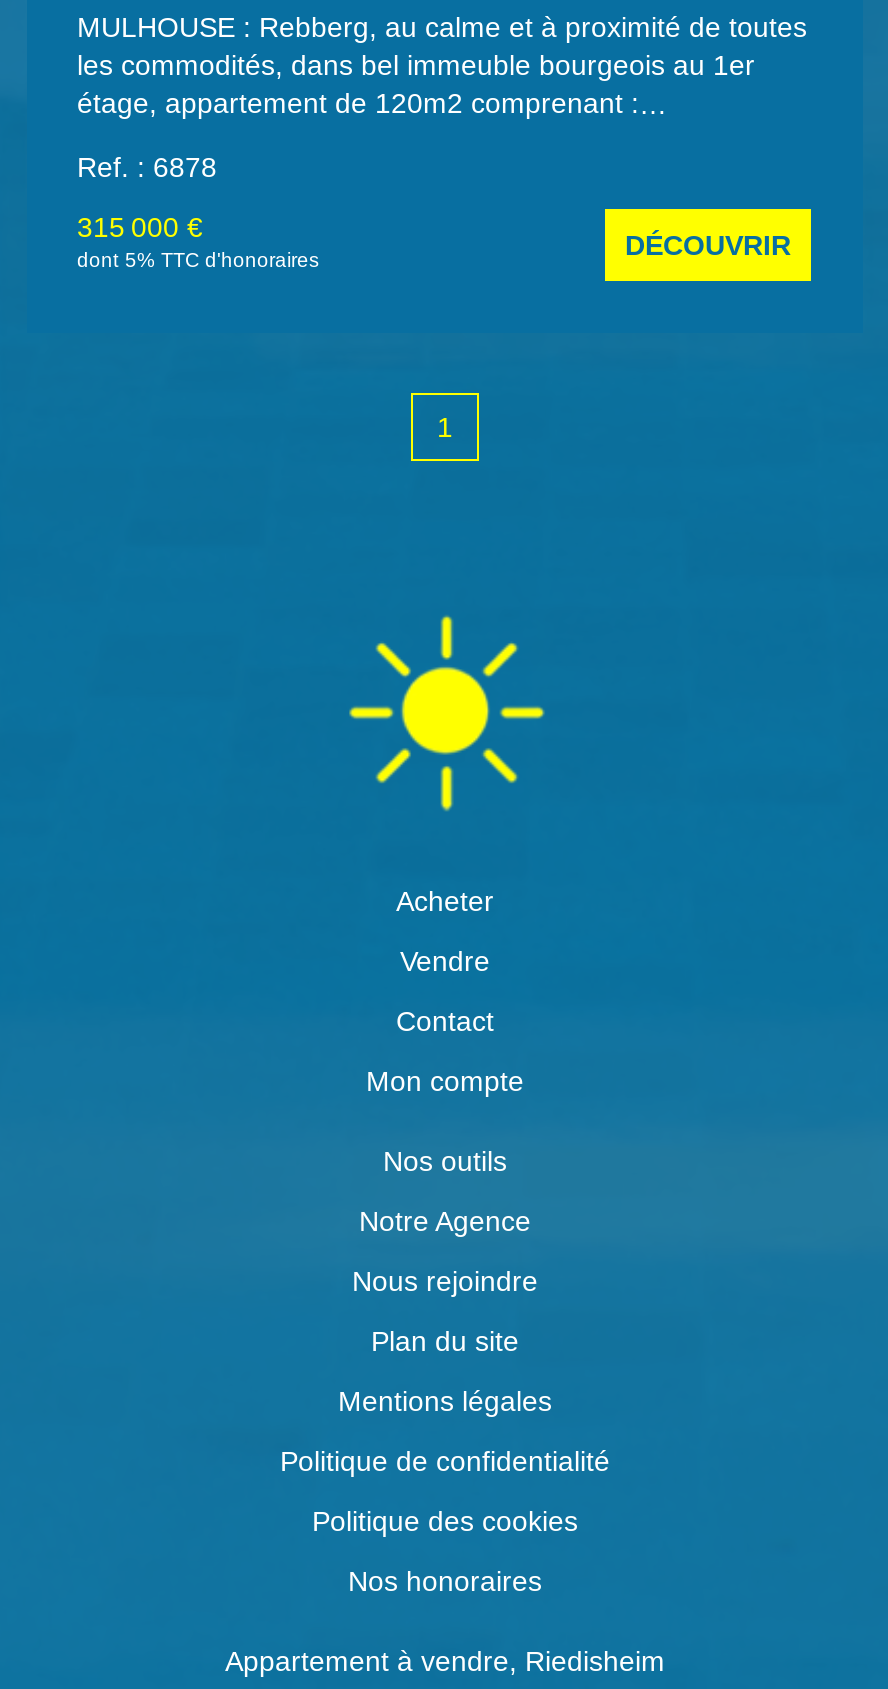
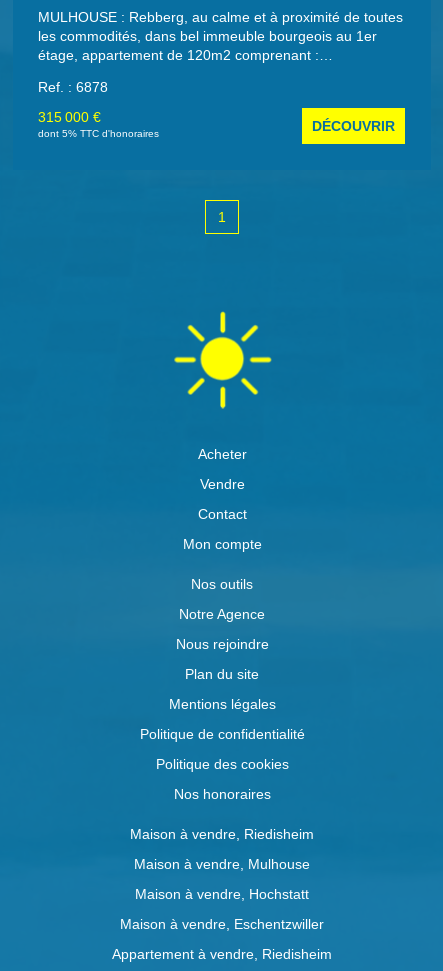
none -> [120,826,324,932] Maison à vendre, Riedisheim | Maison à vendre, Mulhouse | Maison à vendre, Hochstatt | Maison à vendre, Eschentzwiller

